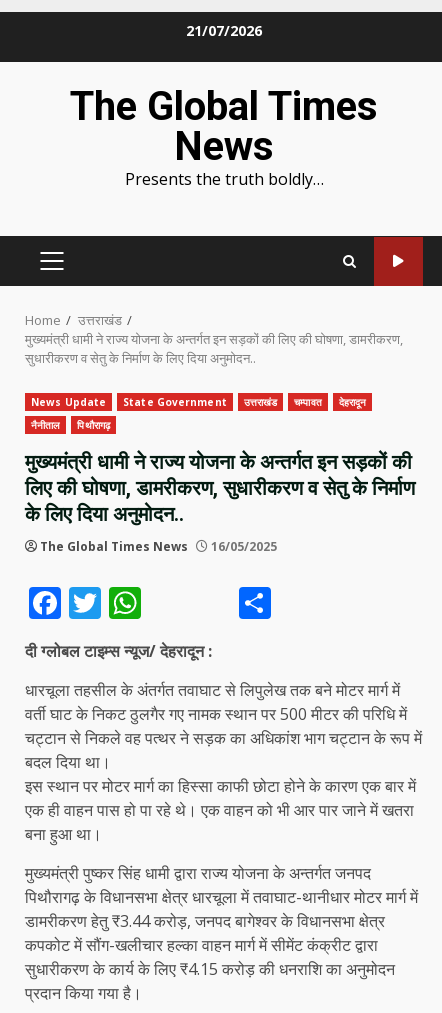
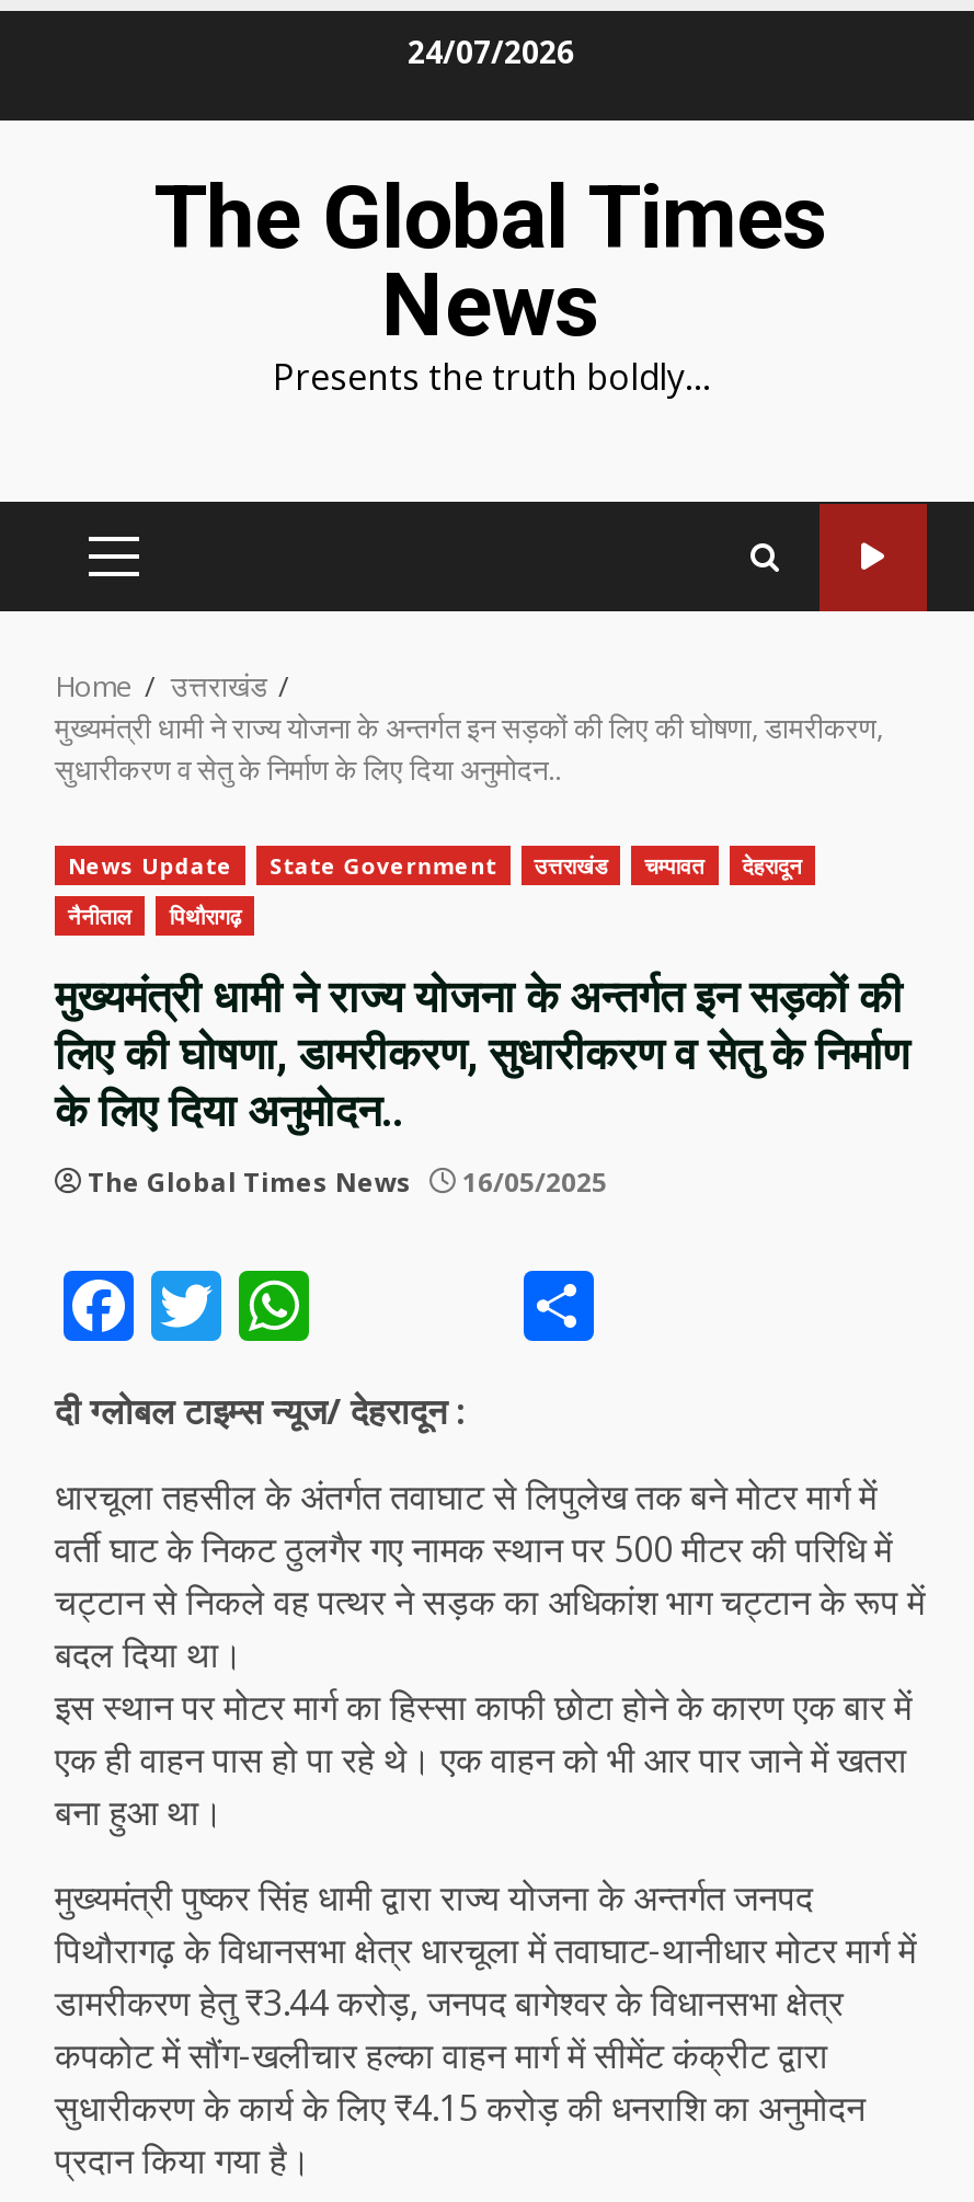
[186,20,262,39] 21/07/2026 -> [408,30,574,71] 24/07/2026

